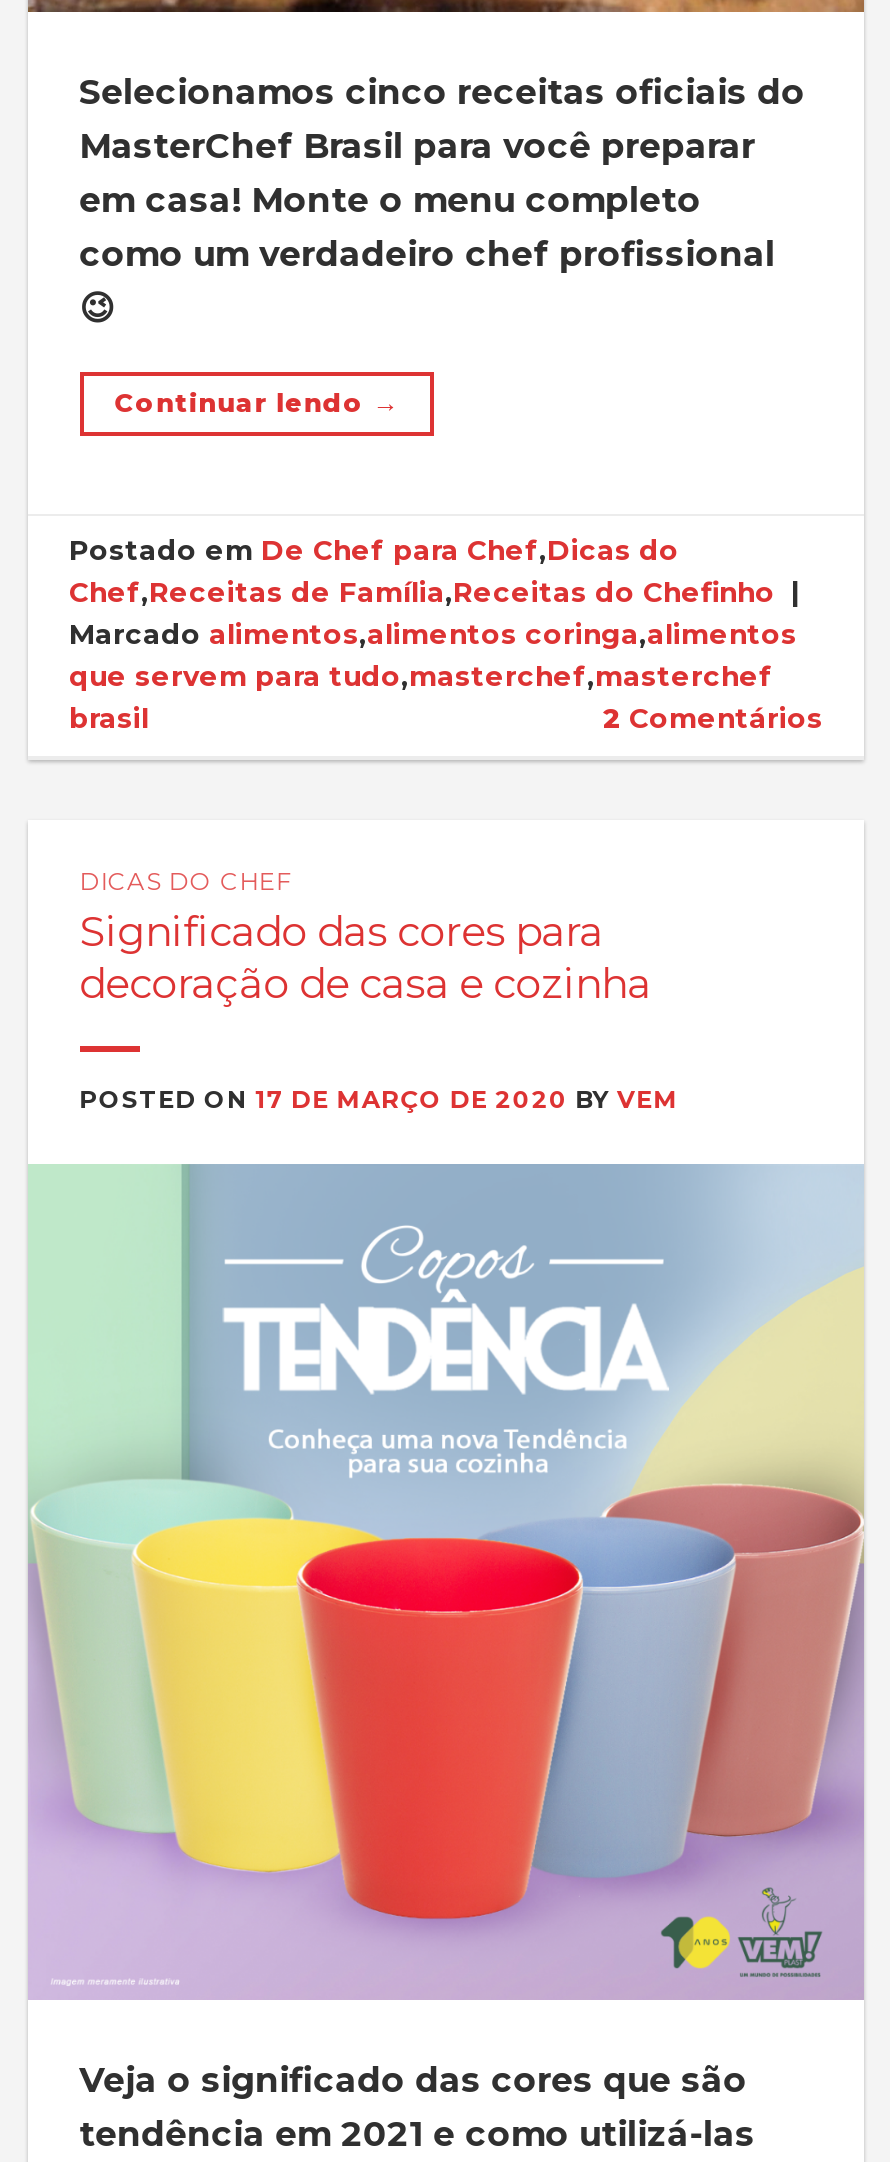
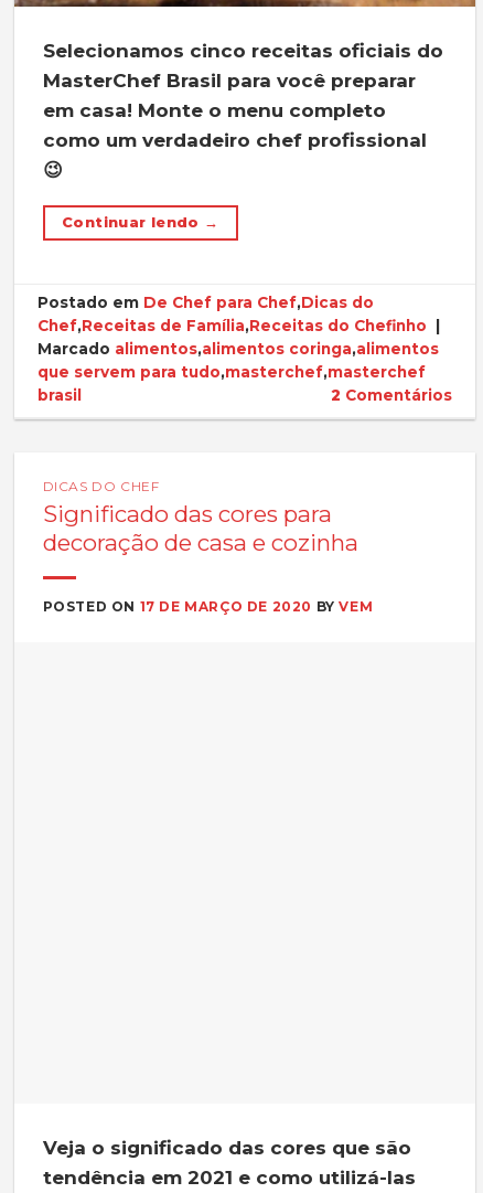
[26,1162,866,2000] [image] -> none

